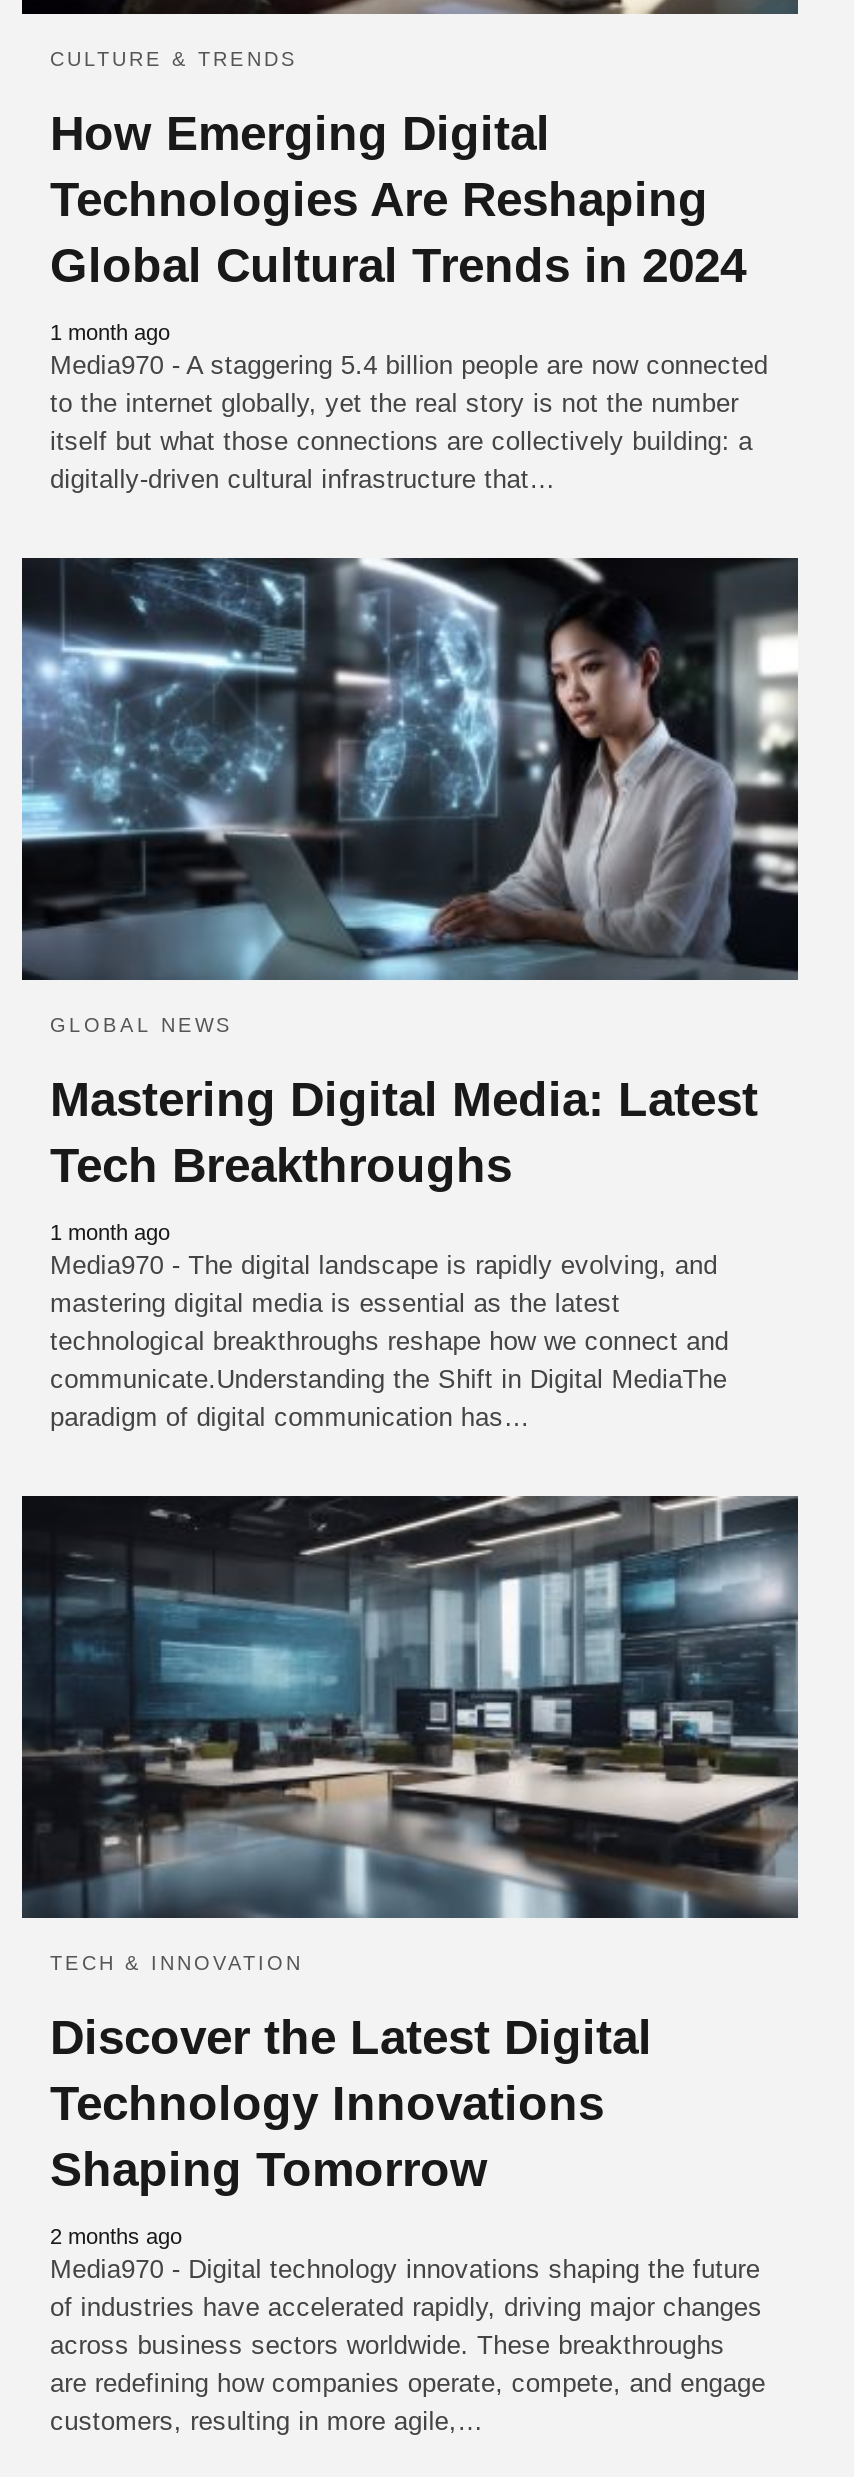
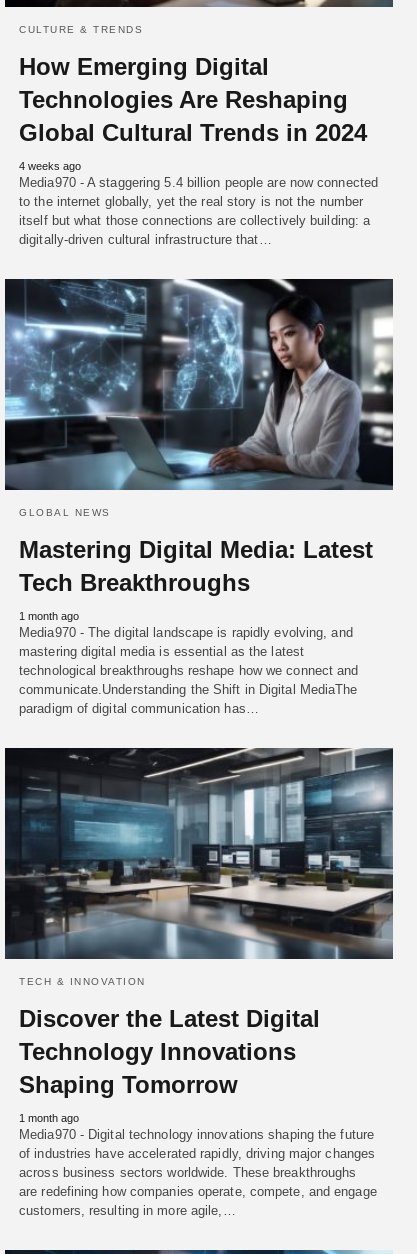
[50,320,170,344] 1 month ago -> [19,160,81,172] 4 weeks ago
[50,2224,182,2248] 2 months ago -> [19,1112,79,1124] 1 month ago

